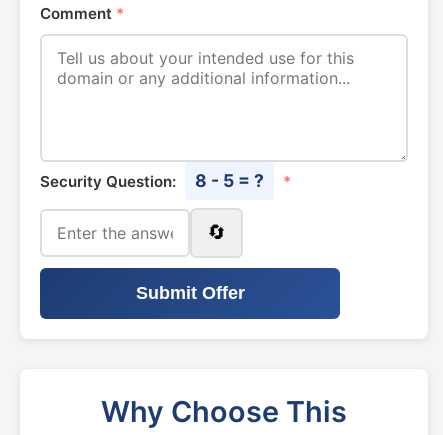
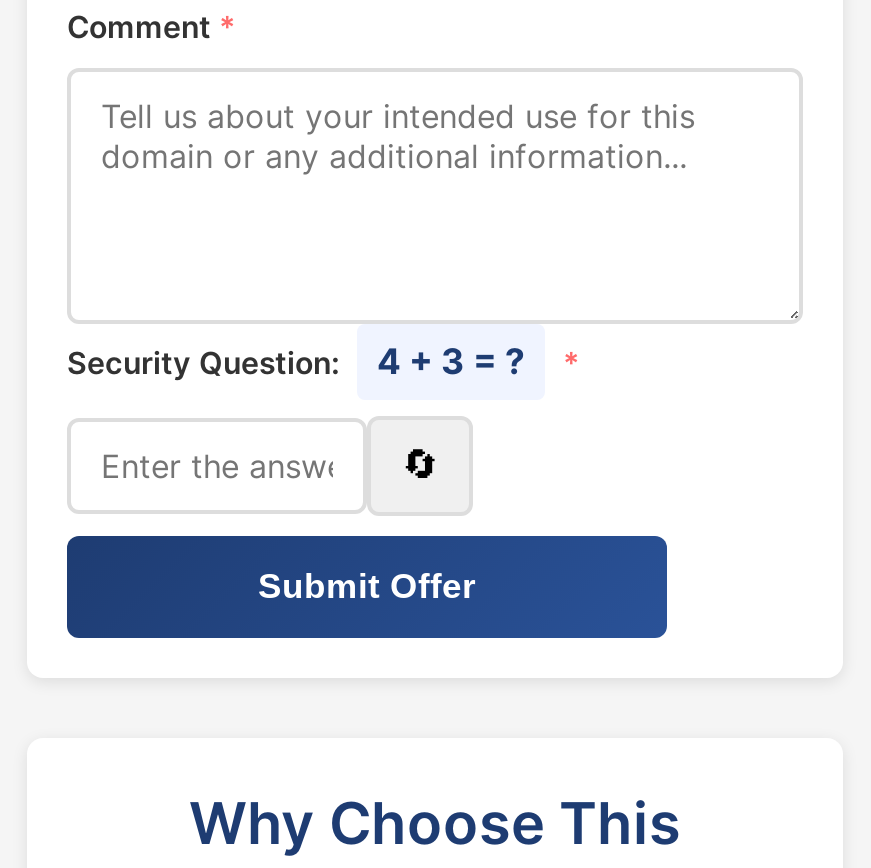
[195,170,264,191] 8 - 5 = ? -> [377,340,525,382] 4 + 3 = ?

